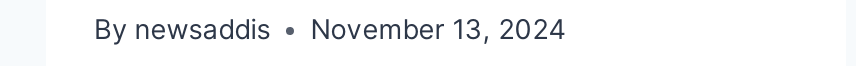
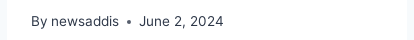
[94,14,566,46] By newsaddis November 13, 2024 -> [31,13,224,29] By newsaddis June 2, 2024

